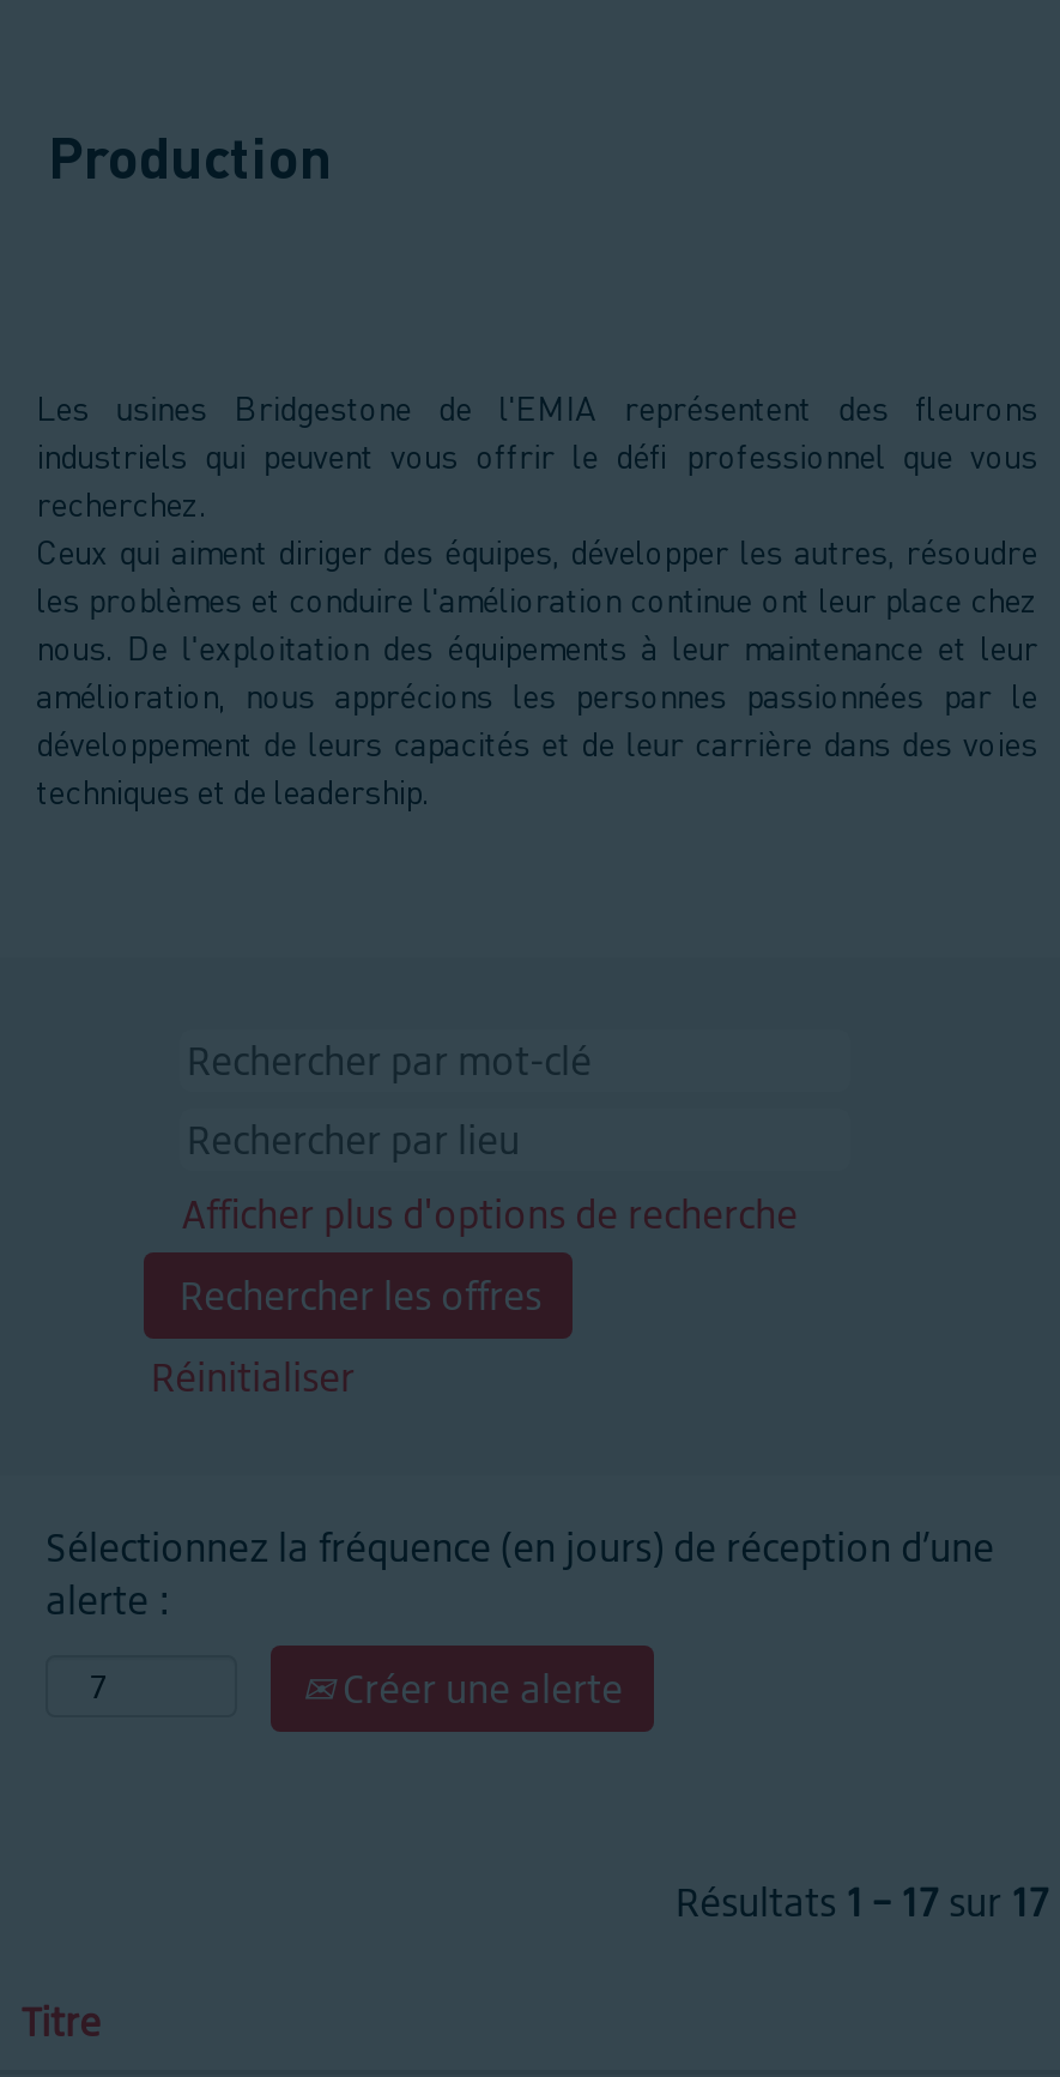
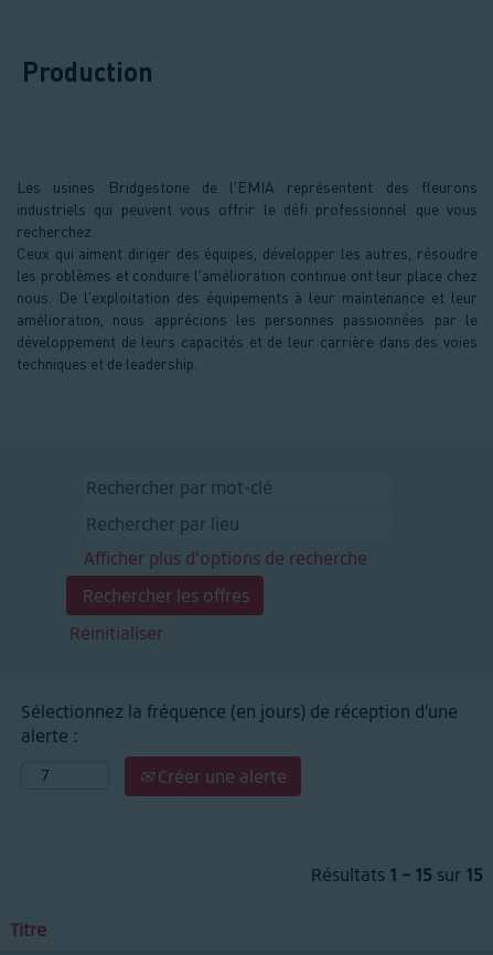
[676,1878,1049,1926] Résultats 1 – 17 sur 17 -> [311,863,483,886] Résultats 1 – 15 sur 15

